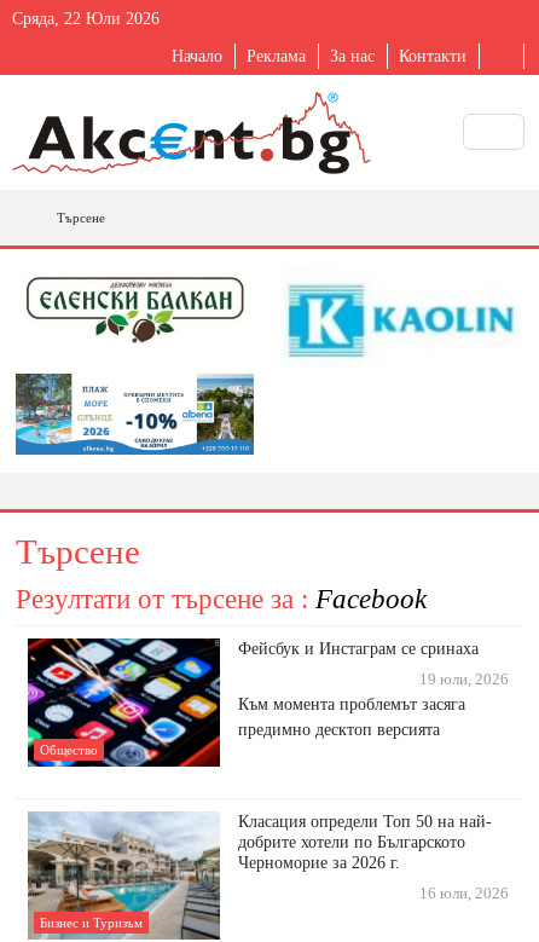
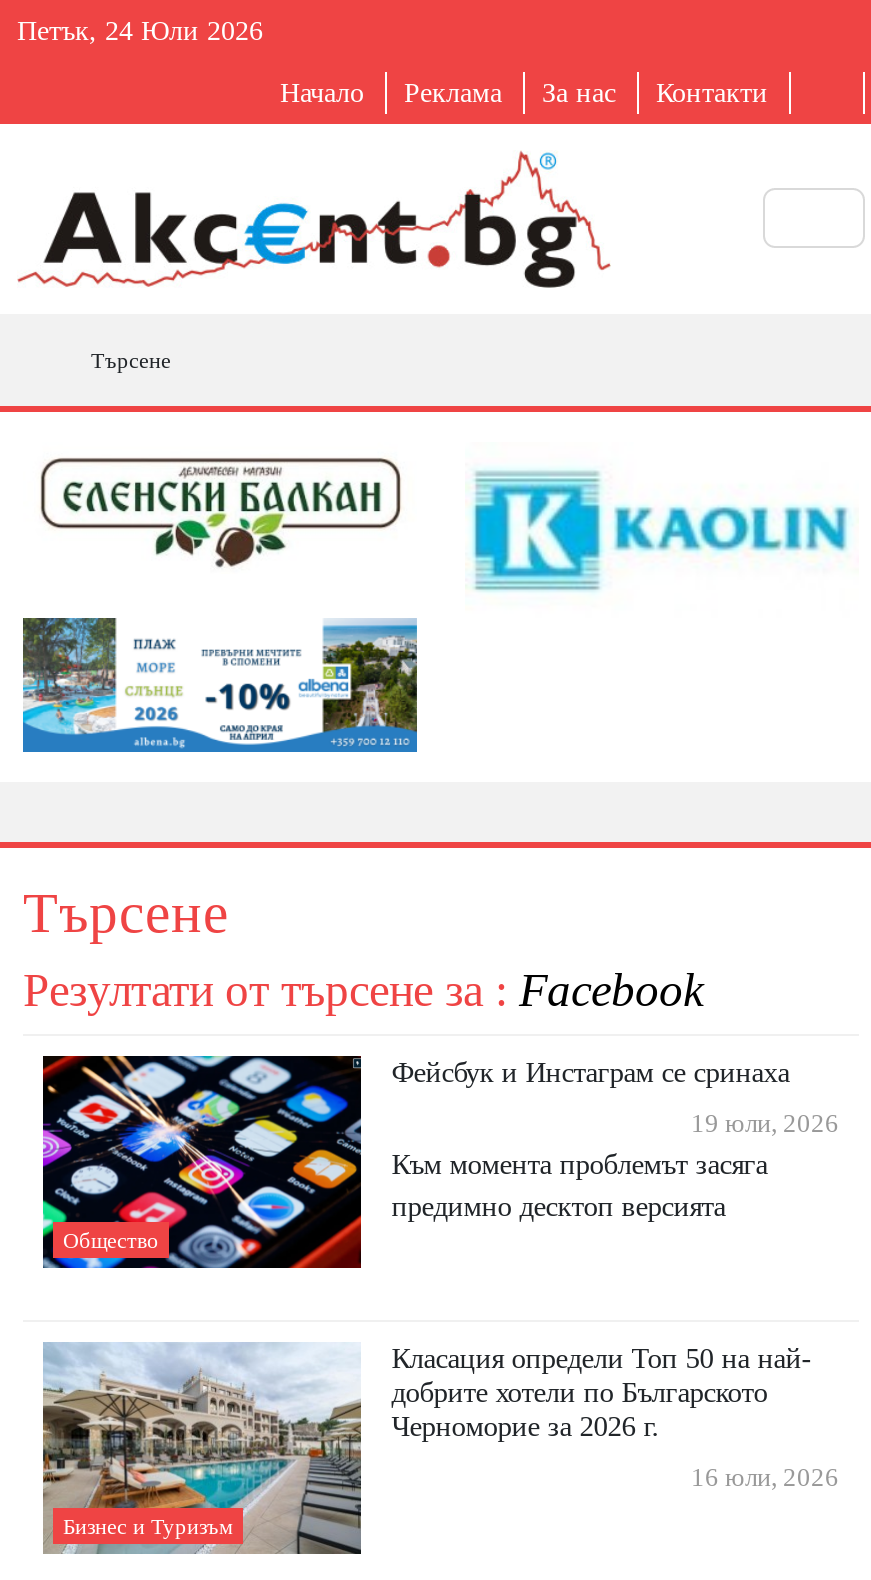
[12,10,160,28] Сряда, 22 Юли 2026 -> [17,16,263,46] Петък, 24 Юли 2026

